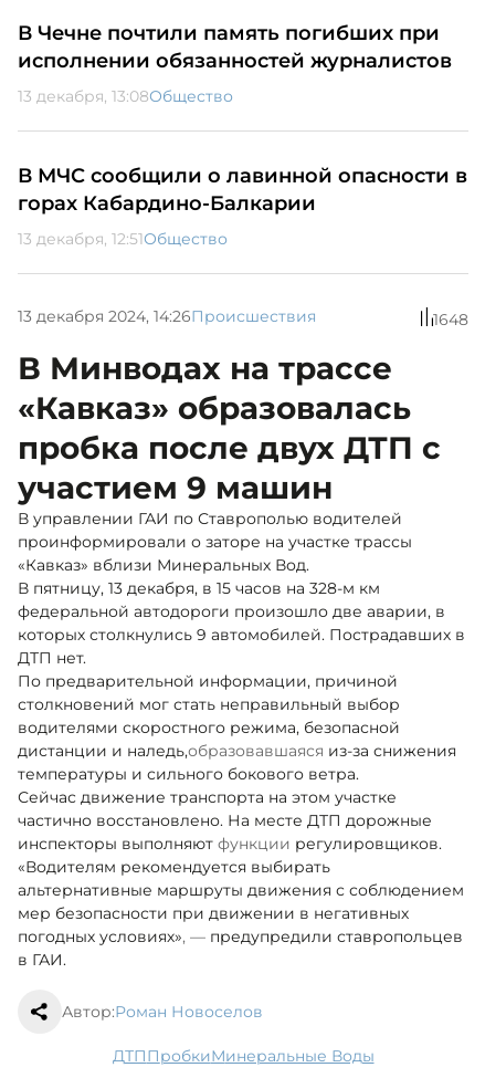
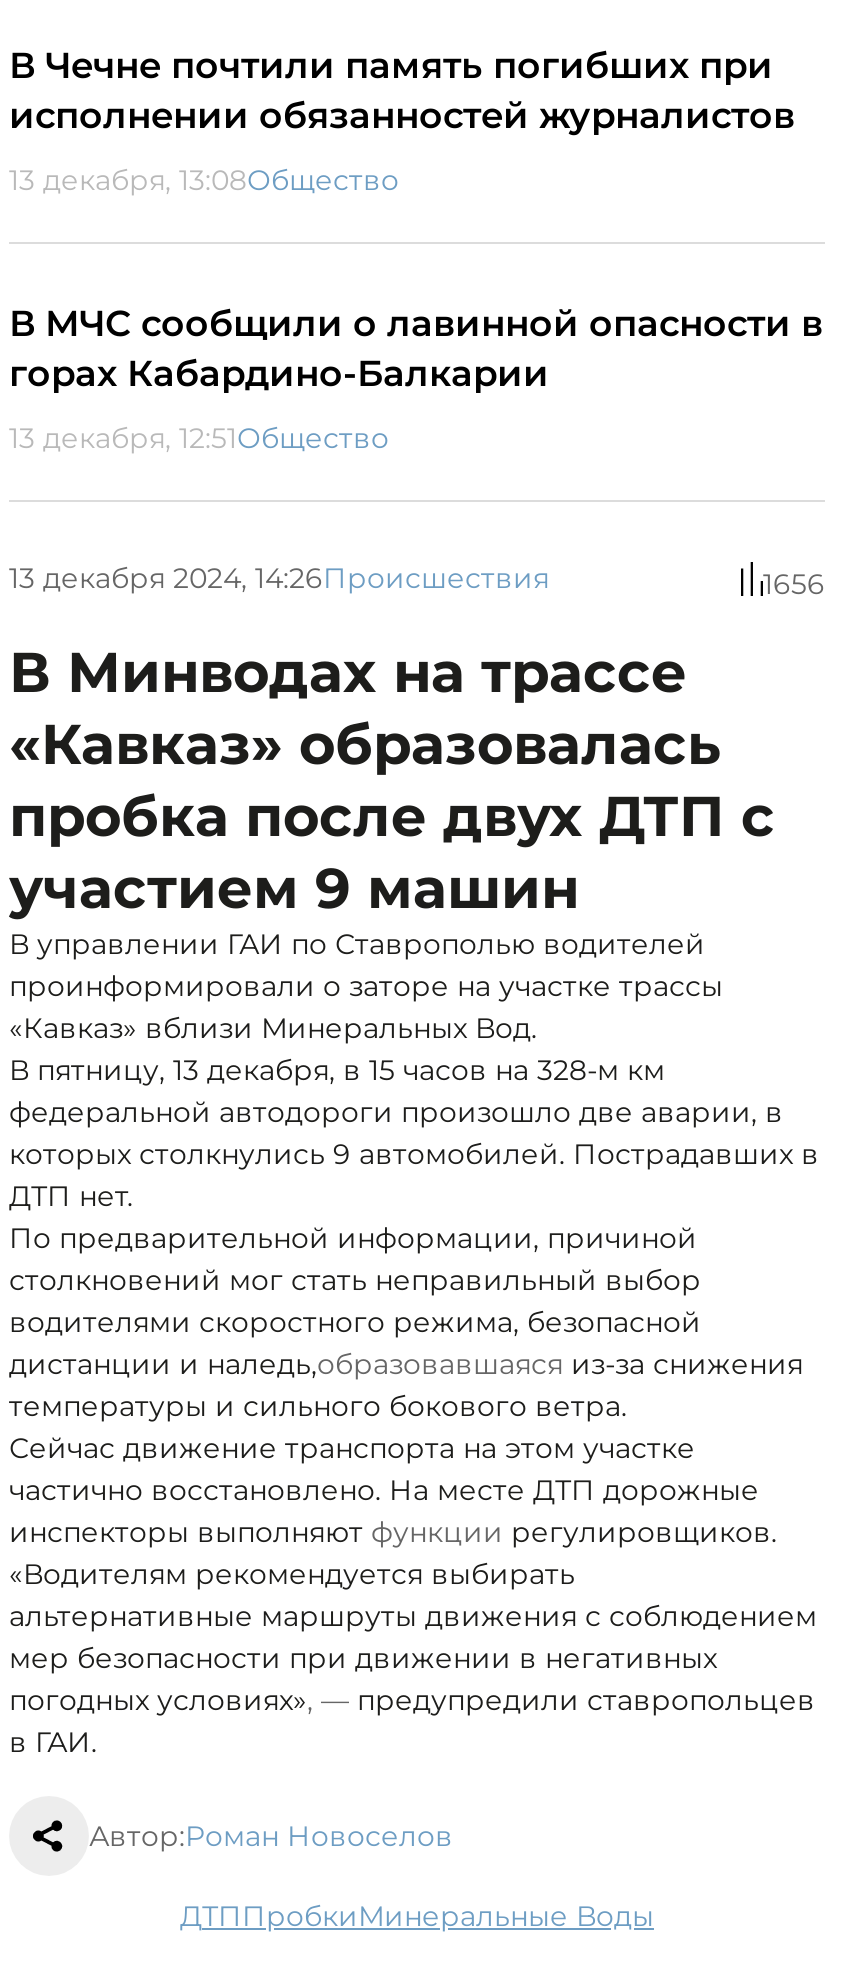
[433,309,468,329] 1648 -> [763,565,825,601] 1656

